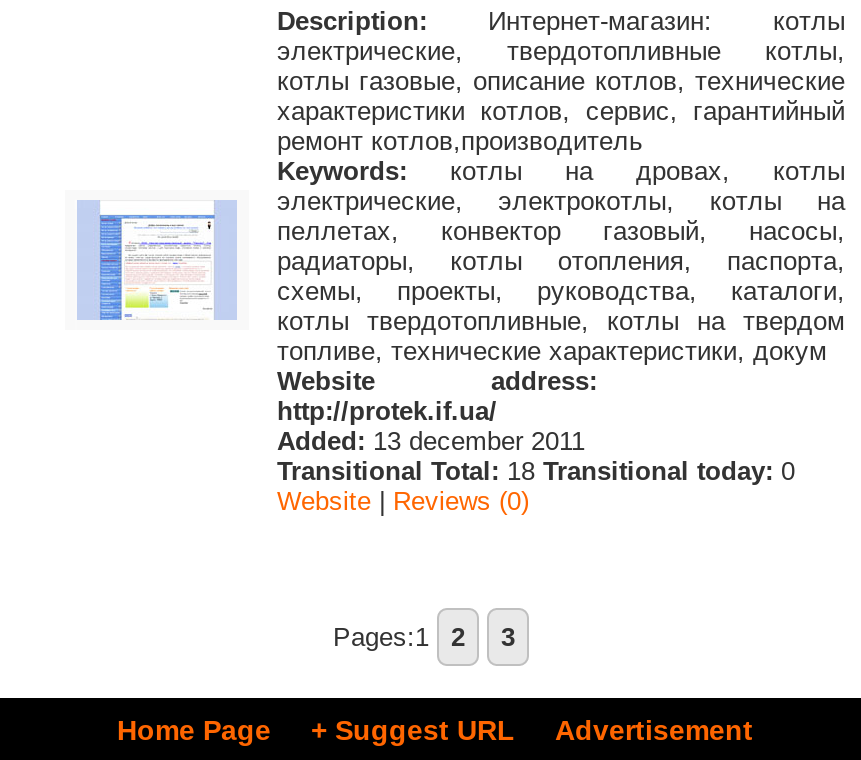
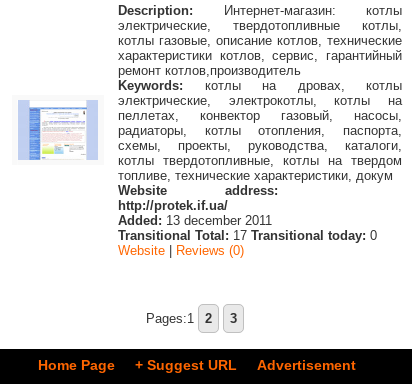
[277,456,795,486] Transitional Total: 18 Transitional today: 0 -> [118,228,377,243] Transitional Total: 17 Transitional today: 0

